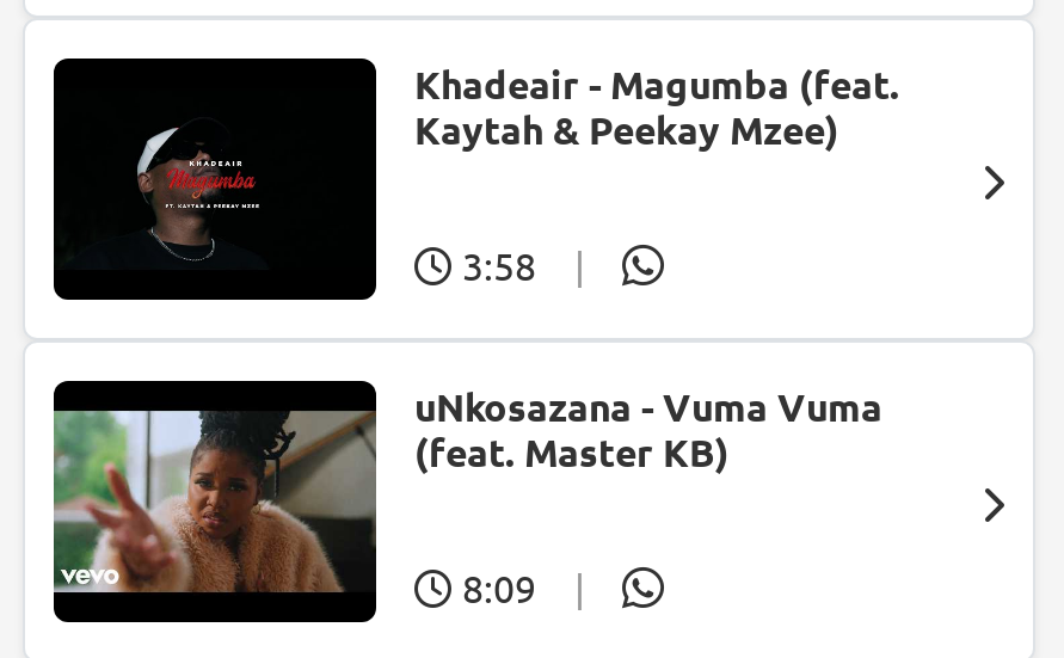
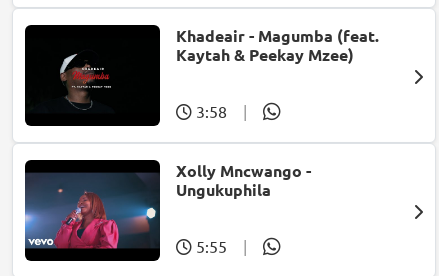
[51,380,882,594] [image] | uNkosazana - Vuma Vuma | (feat. Master KB) -> [24,160,311,249] [image] | Xolly Mncwango - | Ungukuphila
[462,562,536,610] 8:09 -> [196,236,227,256] 5:55

